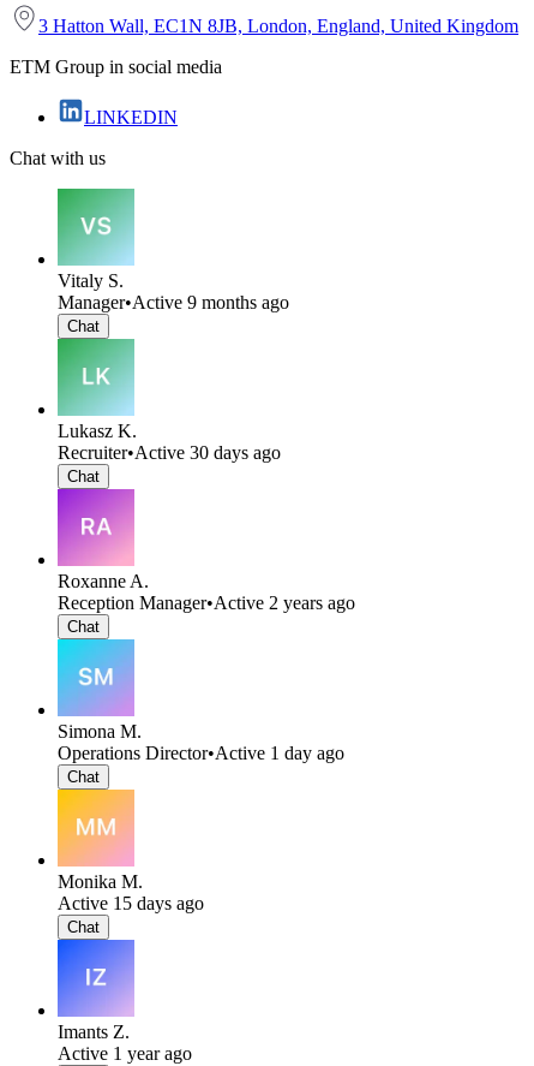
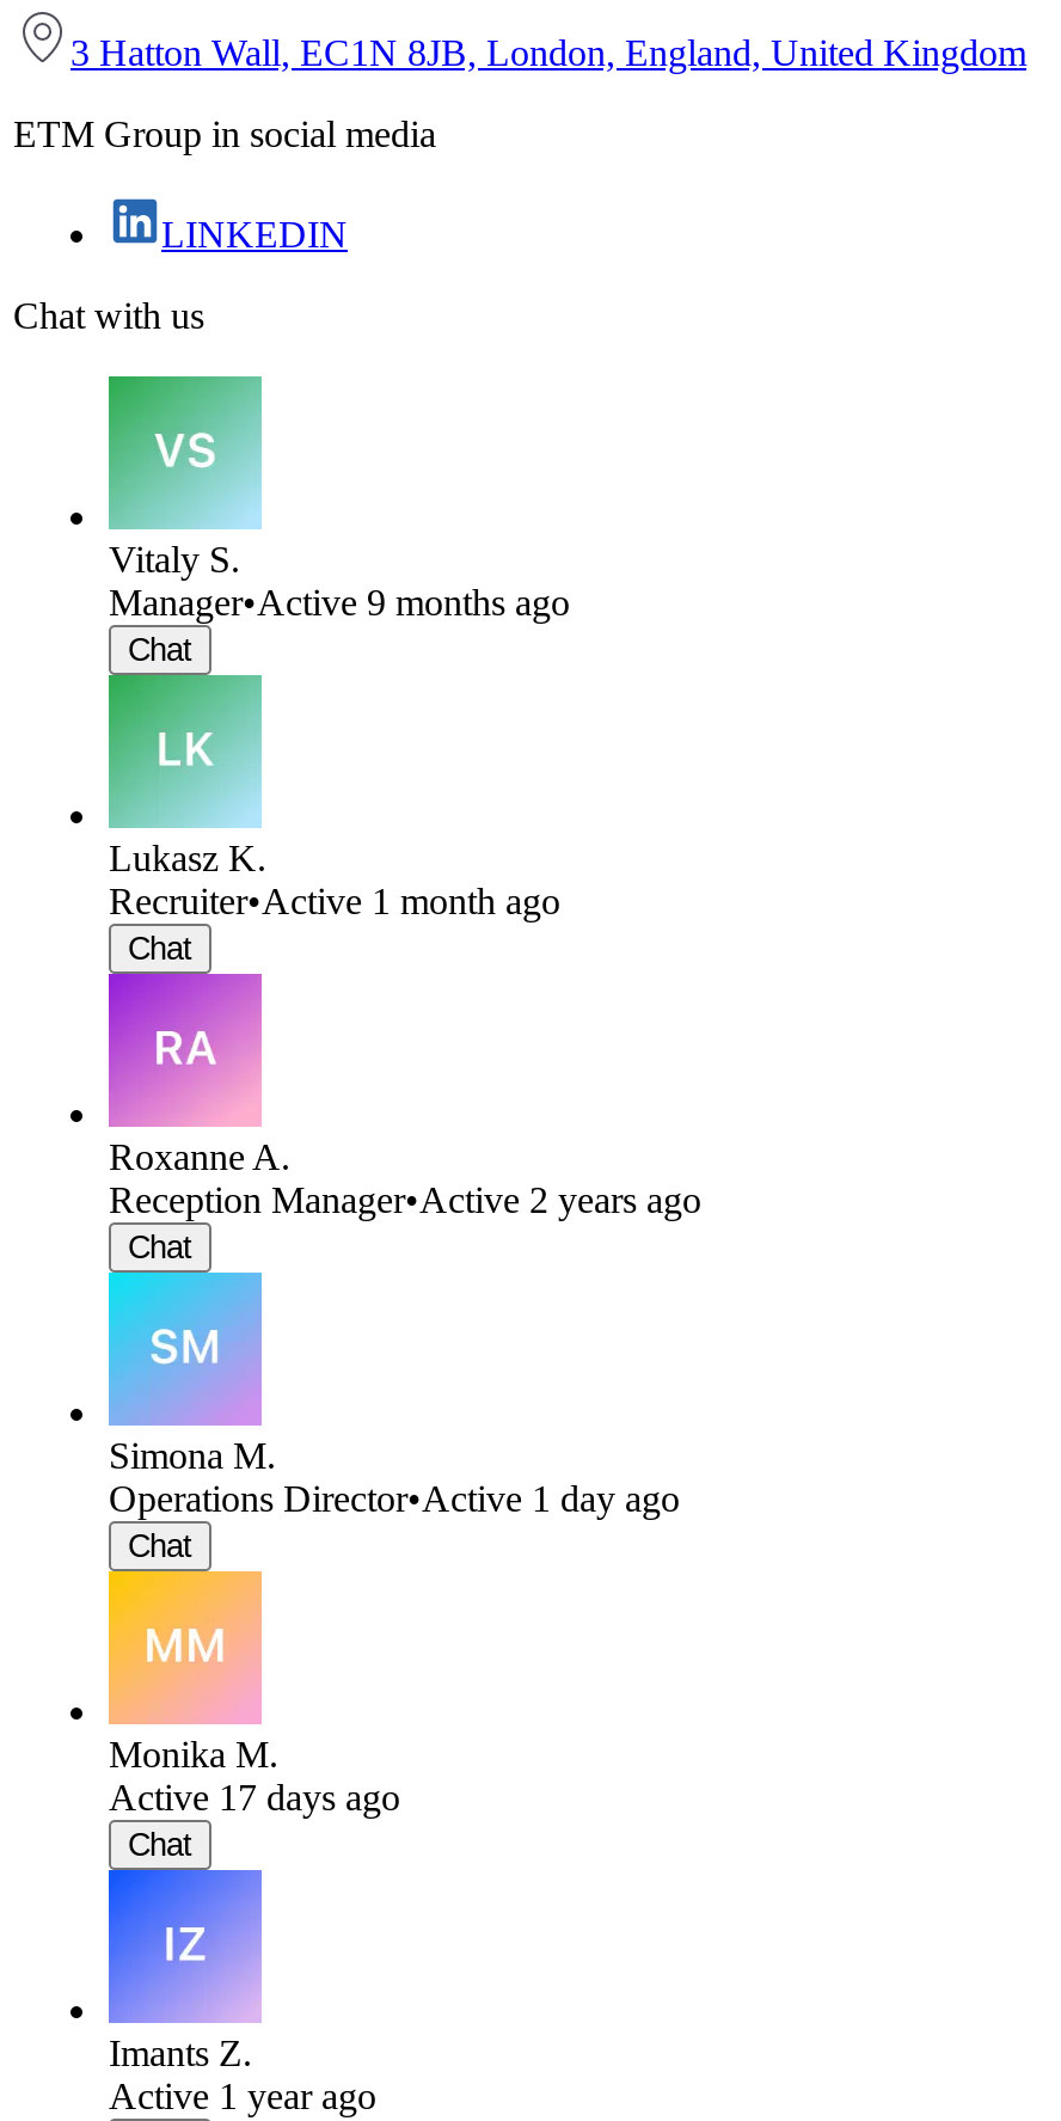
[58,442,281,463] Recruiter•Active 30 days ago -> [109,880,560,921] Recruiter•Active 1 month ago
[58,893,204,913] Active 15 days ago -> [109,1777,400,1817] Active 17 days ago

